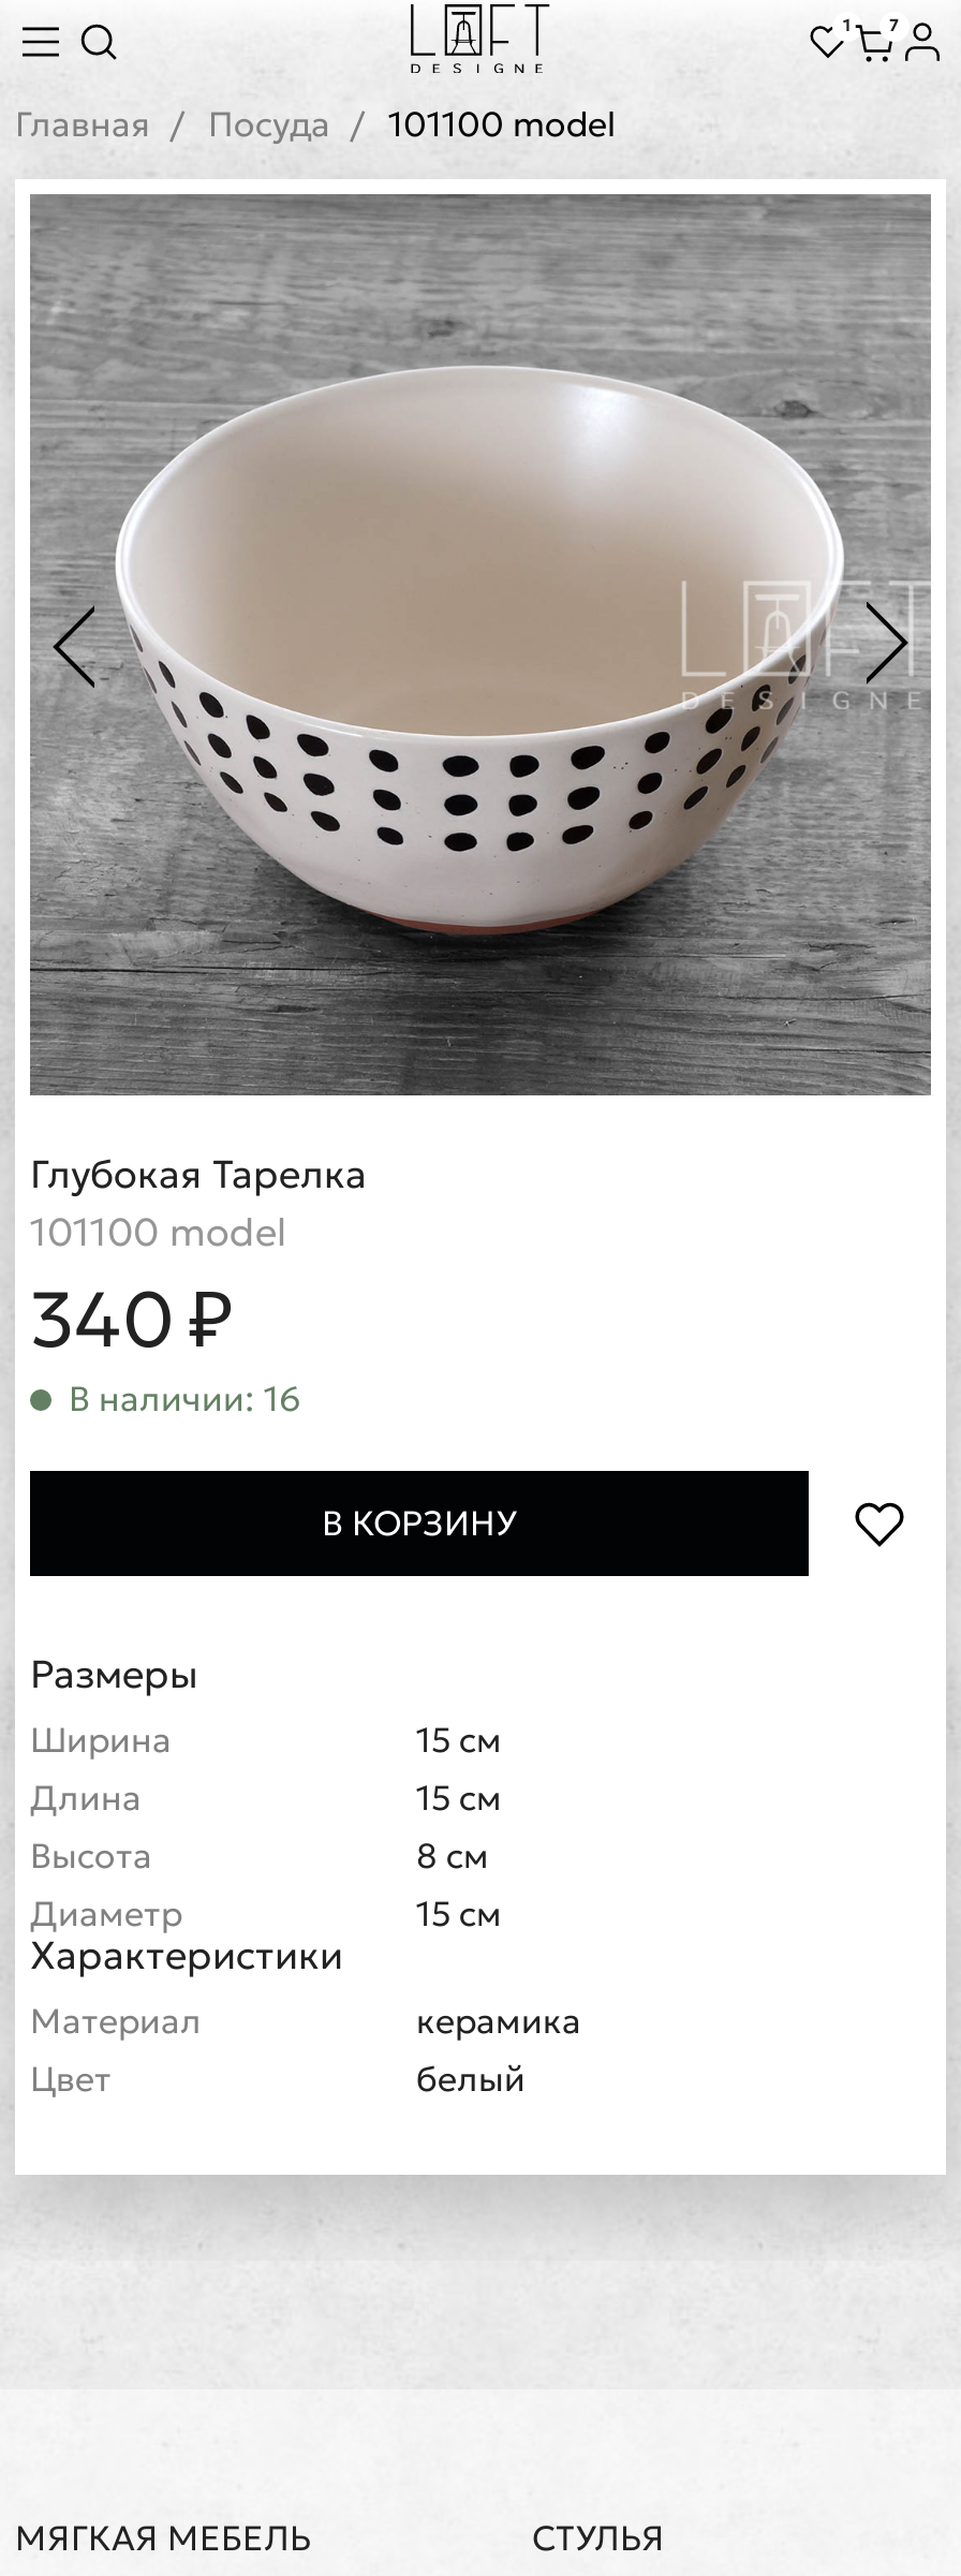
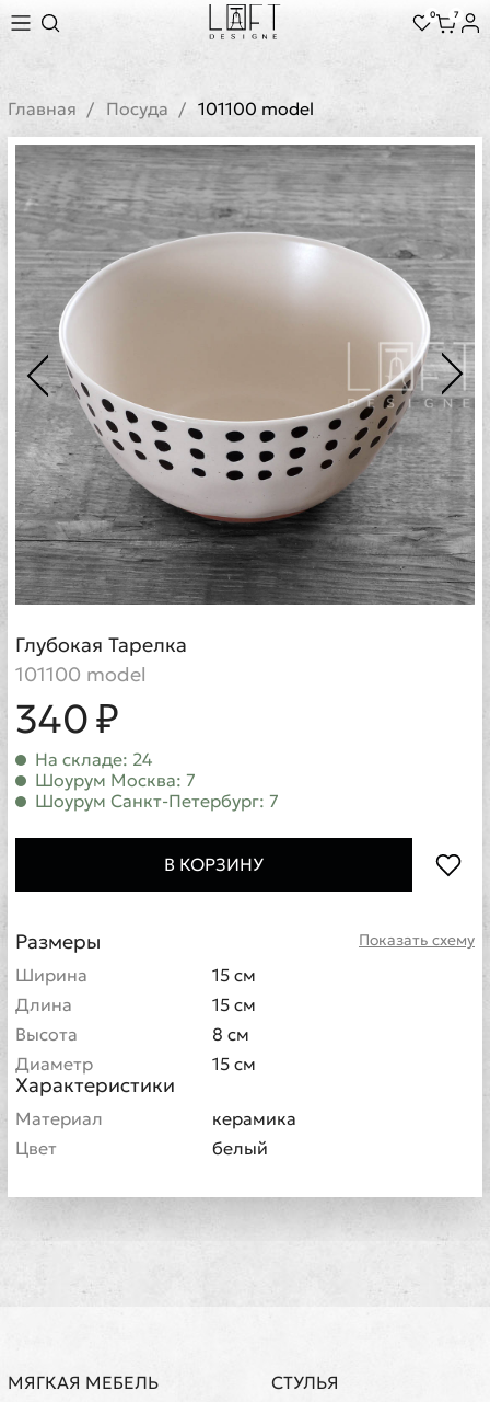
[843,14,900,35] 1 7 -> [429,9,459,20] 0 7
[69,1377,300,1419] В наличии: 16 -> [35,748,279,812] На складе: 24 | Шоурум Москва: 7 | Шоурум Санкт-Петербург: 7
none -> [359,930,475,950] Показать схему

